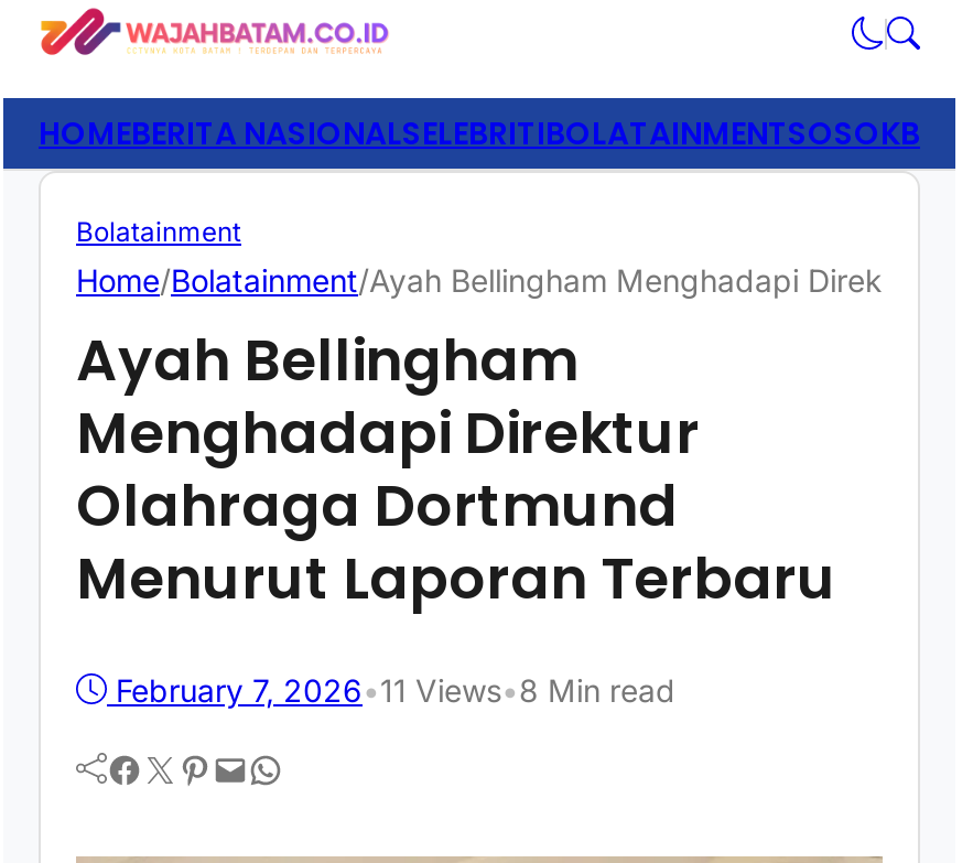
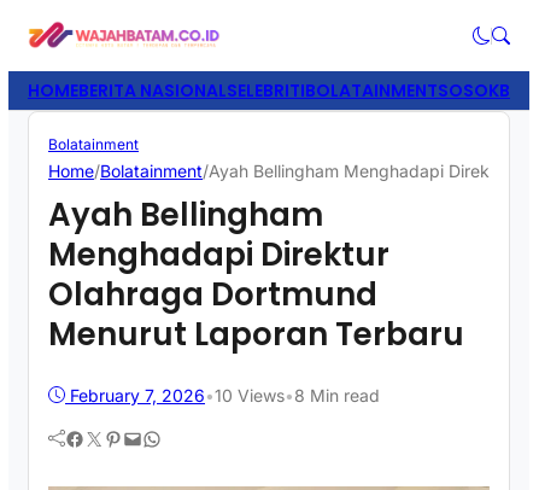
[116,670,675,708] February 7, 2026 • 11 Views • 8 Min read -> [70,385,380,405] February 7, 2026 • 10 Views • 8 Min read

